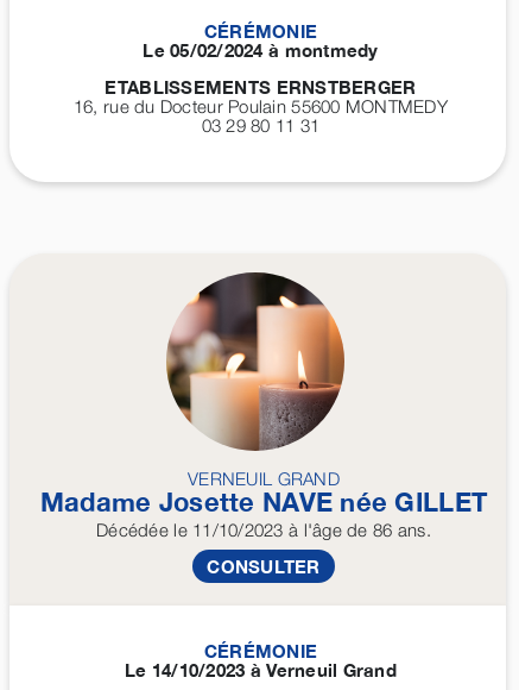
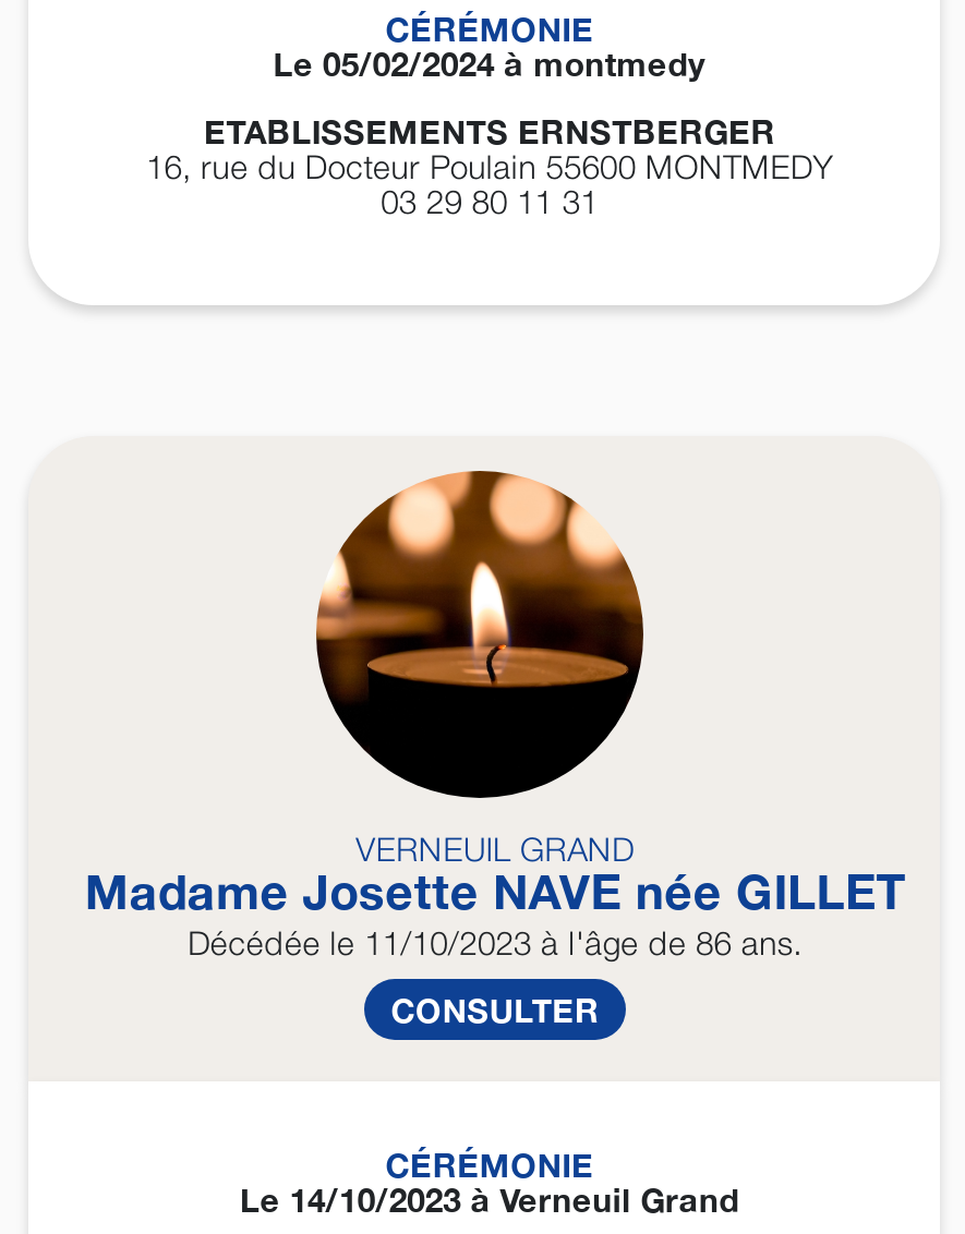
[165,271,344,451] [image] -> [314,471,643,798] [image]

